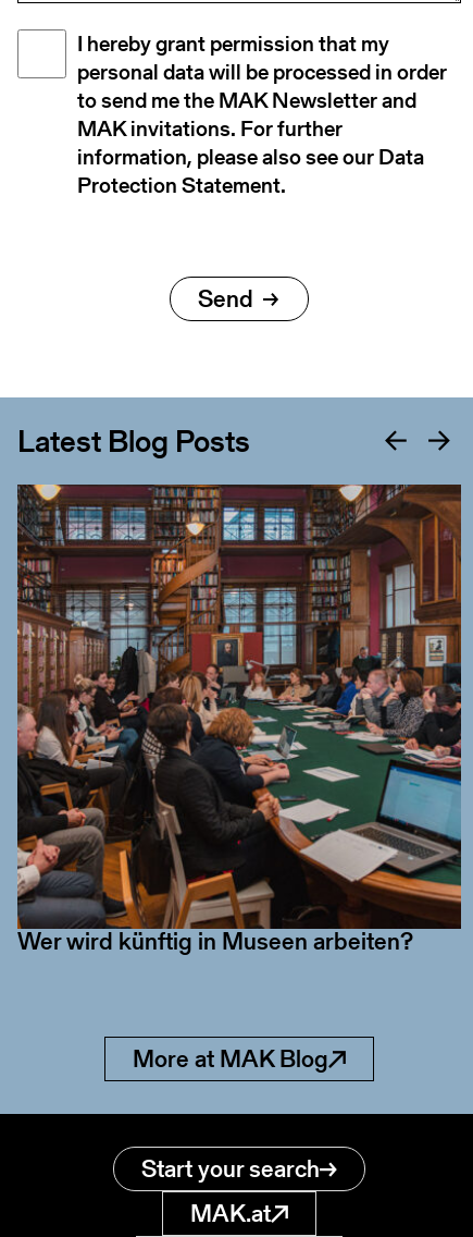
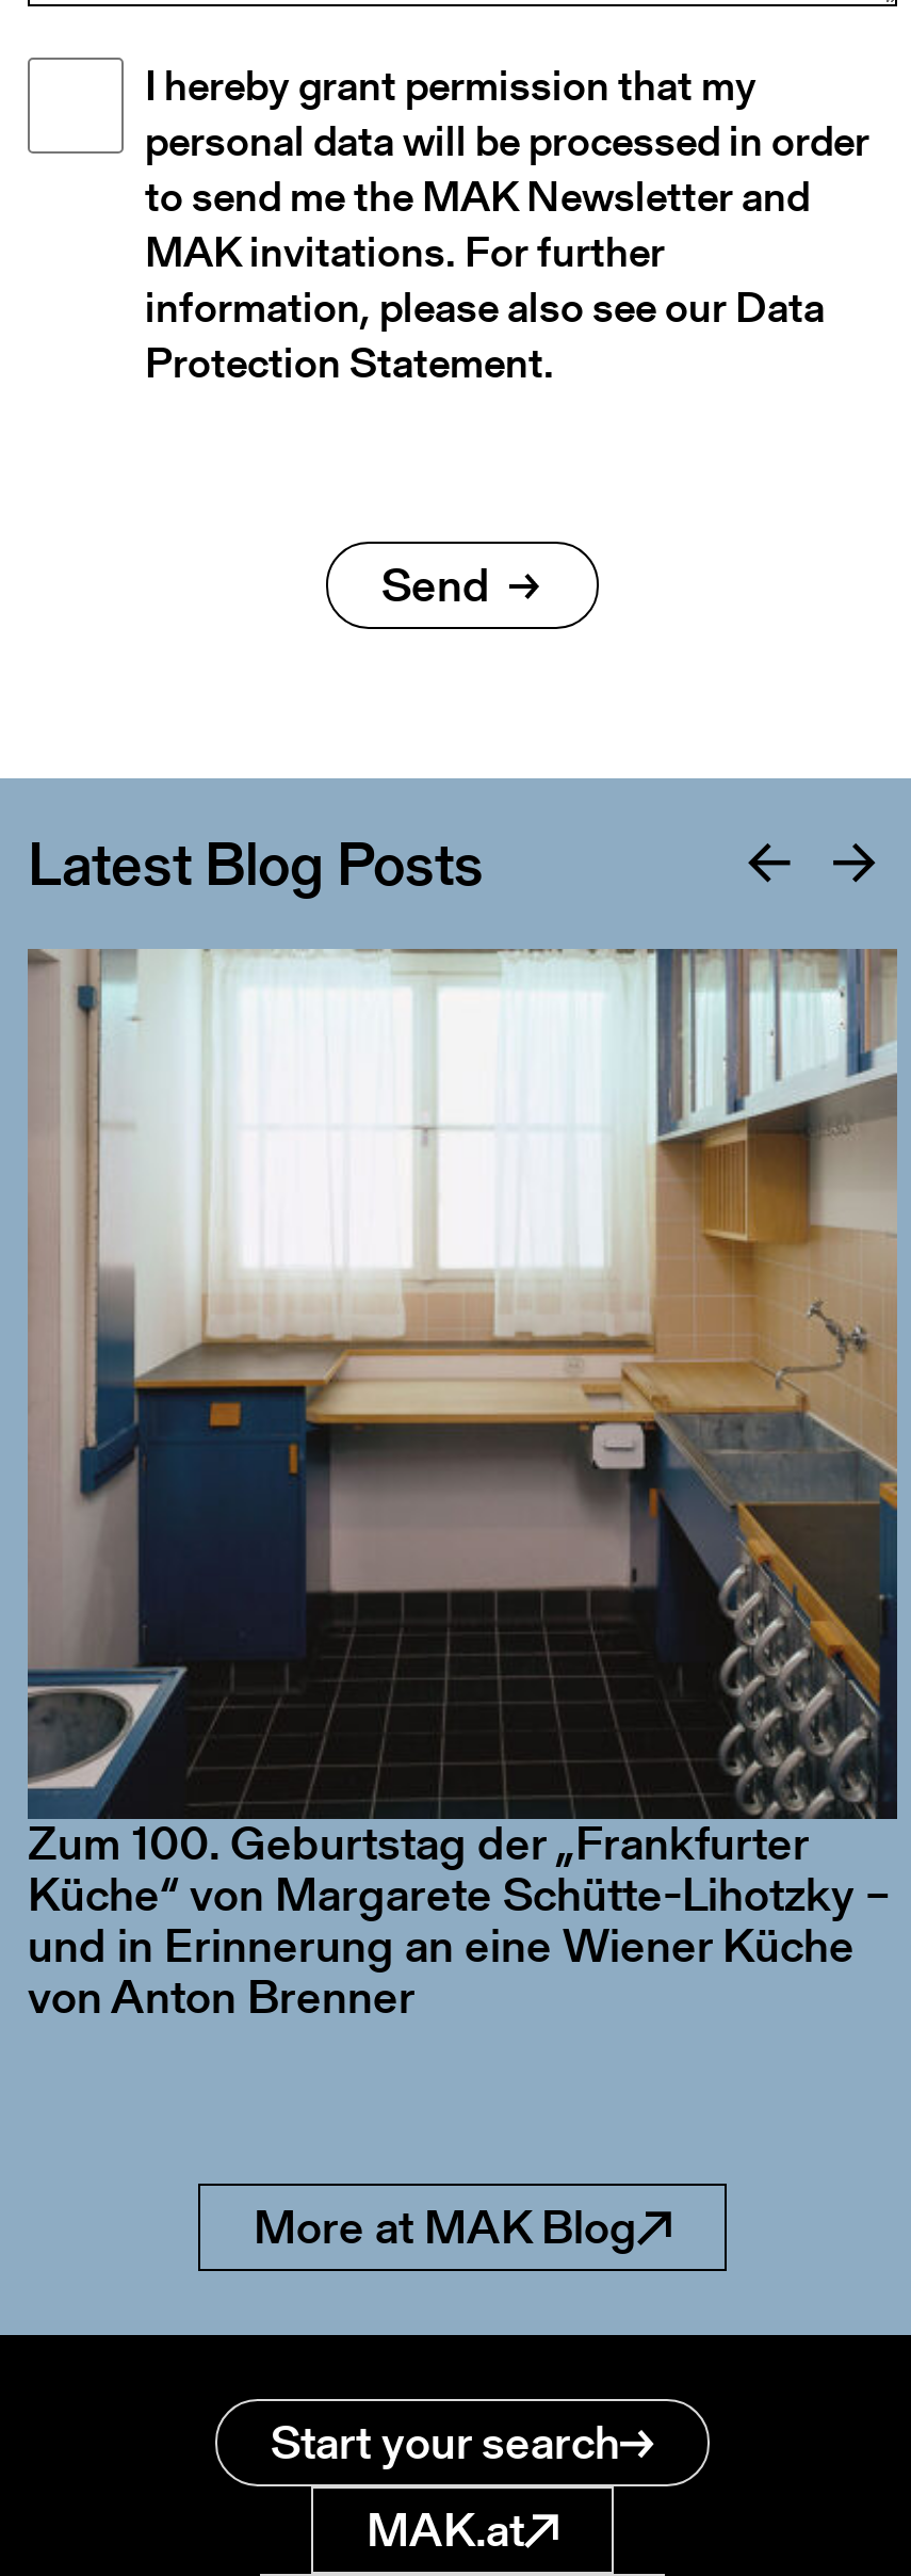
[16,483,462,865] [image] -> [28,949,899,1813] [image]
[17,925,413,958] Wer wird künftig in Museen arbeiten? -> [28,1811,891,2031] Zum 100. Geburtstag der „Frankfurter | Küche“ von Margarete Schütte-Lihotzky – | und in Erinnerung an eine Wiener Küche | von Anton Brenner

